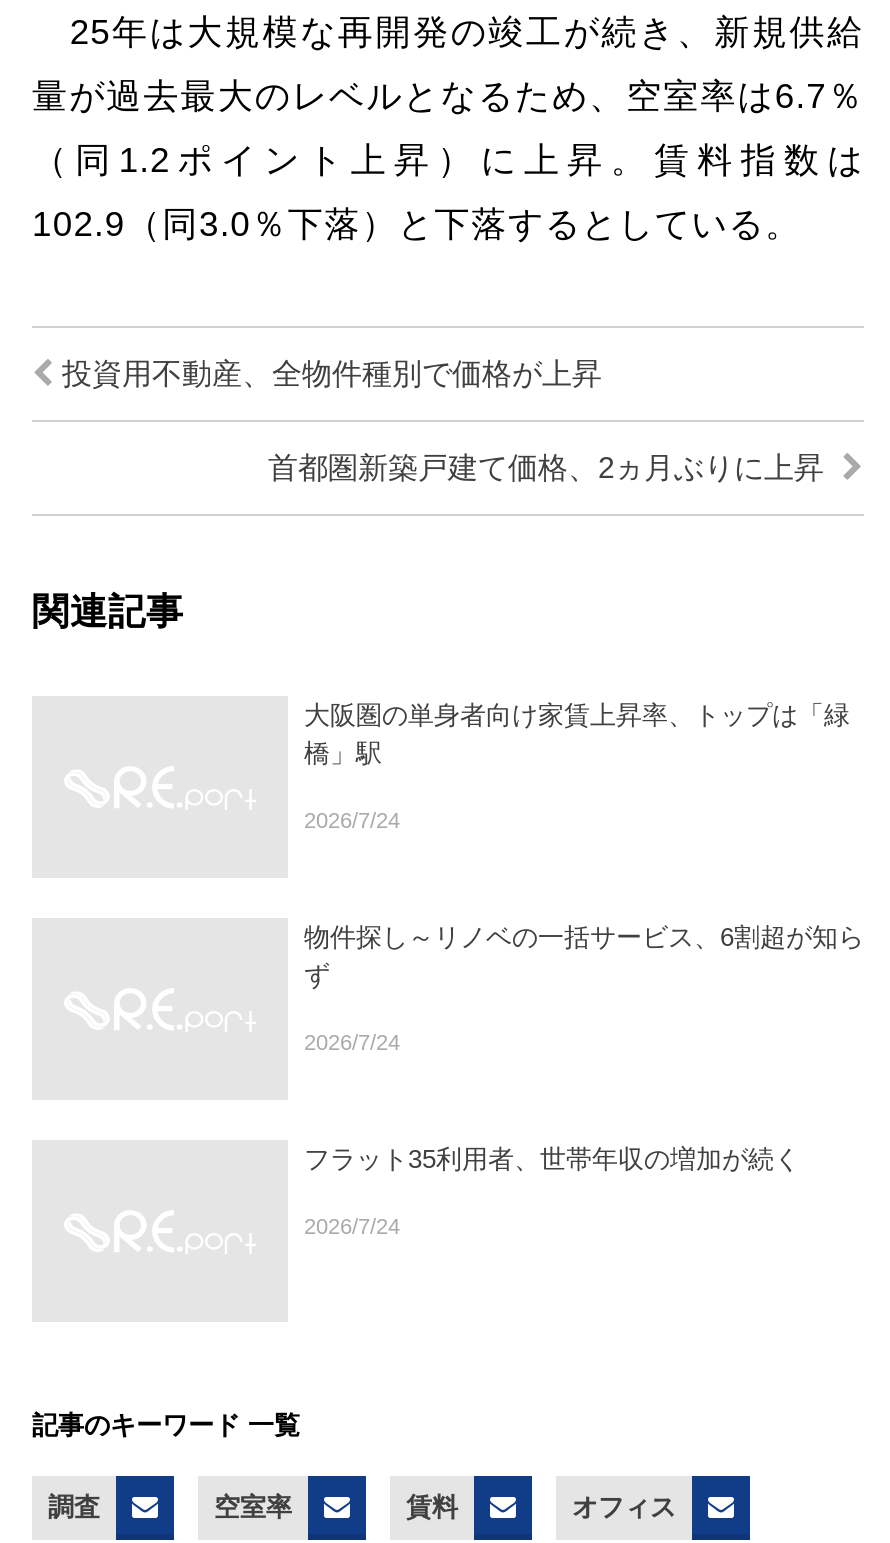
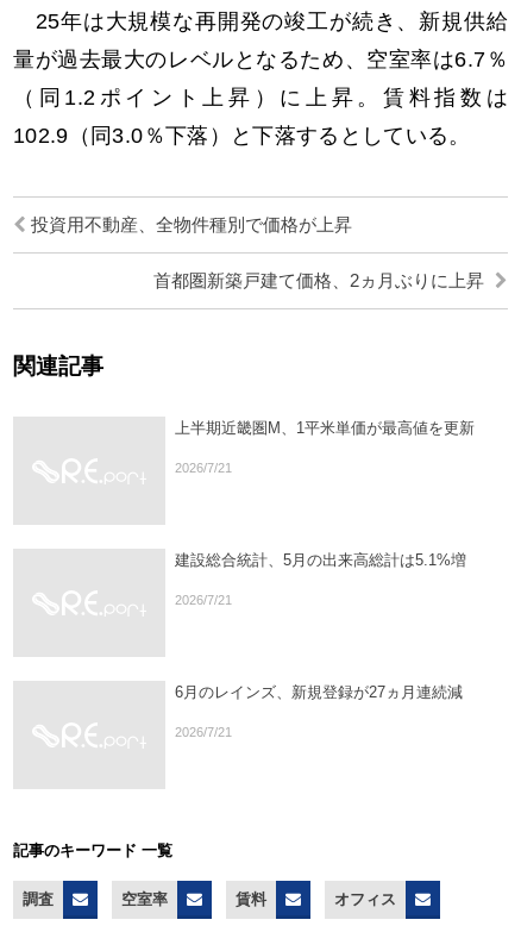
[304,700,850,768] 大阪圏の単身者向け家賃上昇率、トップは「緑 | 橋」駅 -> [175,419,475,437] 上半期近畿圏M、1平米単価が最高値を更新
[304,808,400,832] 2026/7/24 -> [175,461,232,475] 2026/7/21
[304,922,864,990] 物件探し～リノベの一括サービス、6割超が知ら | ず -> [175,551,466,569] 建設総合統計、5月の出来高総計は5.1%増
[304,1030,400,1054] 2026/7/24 -> [175,593,232,607] 2026/7/21
[304,1144,800,1174] フラット35利用者、世帯年収の増加が続く -> [175,683,463,701] 6月のレインズ、新規登録が27ヵ月連続減
[304,1214,400,1238] 2026/7/24 -> [175,725,232,739] 2026/7/21

